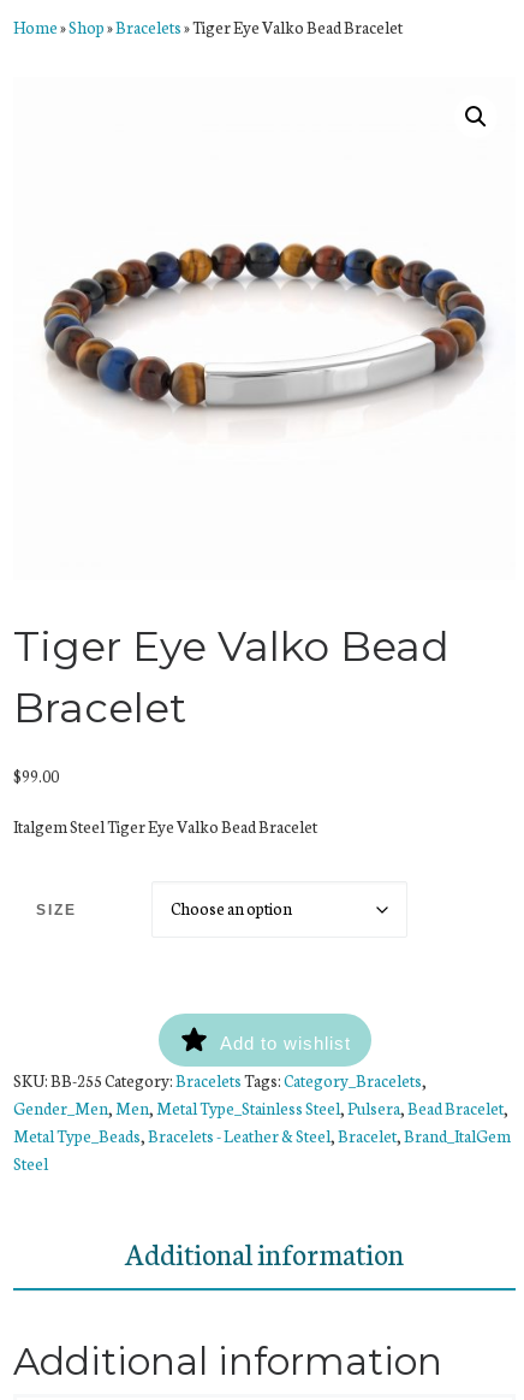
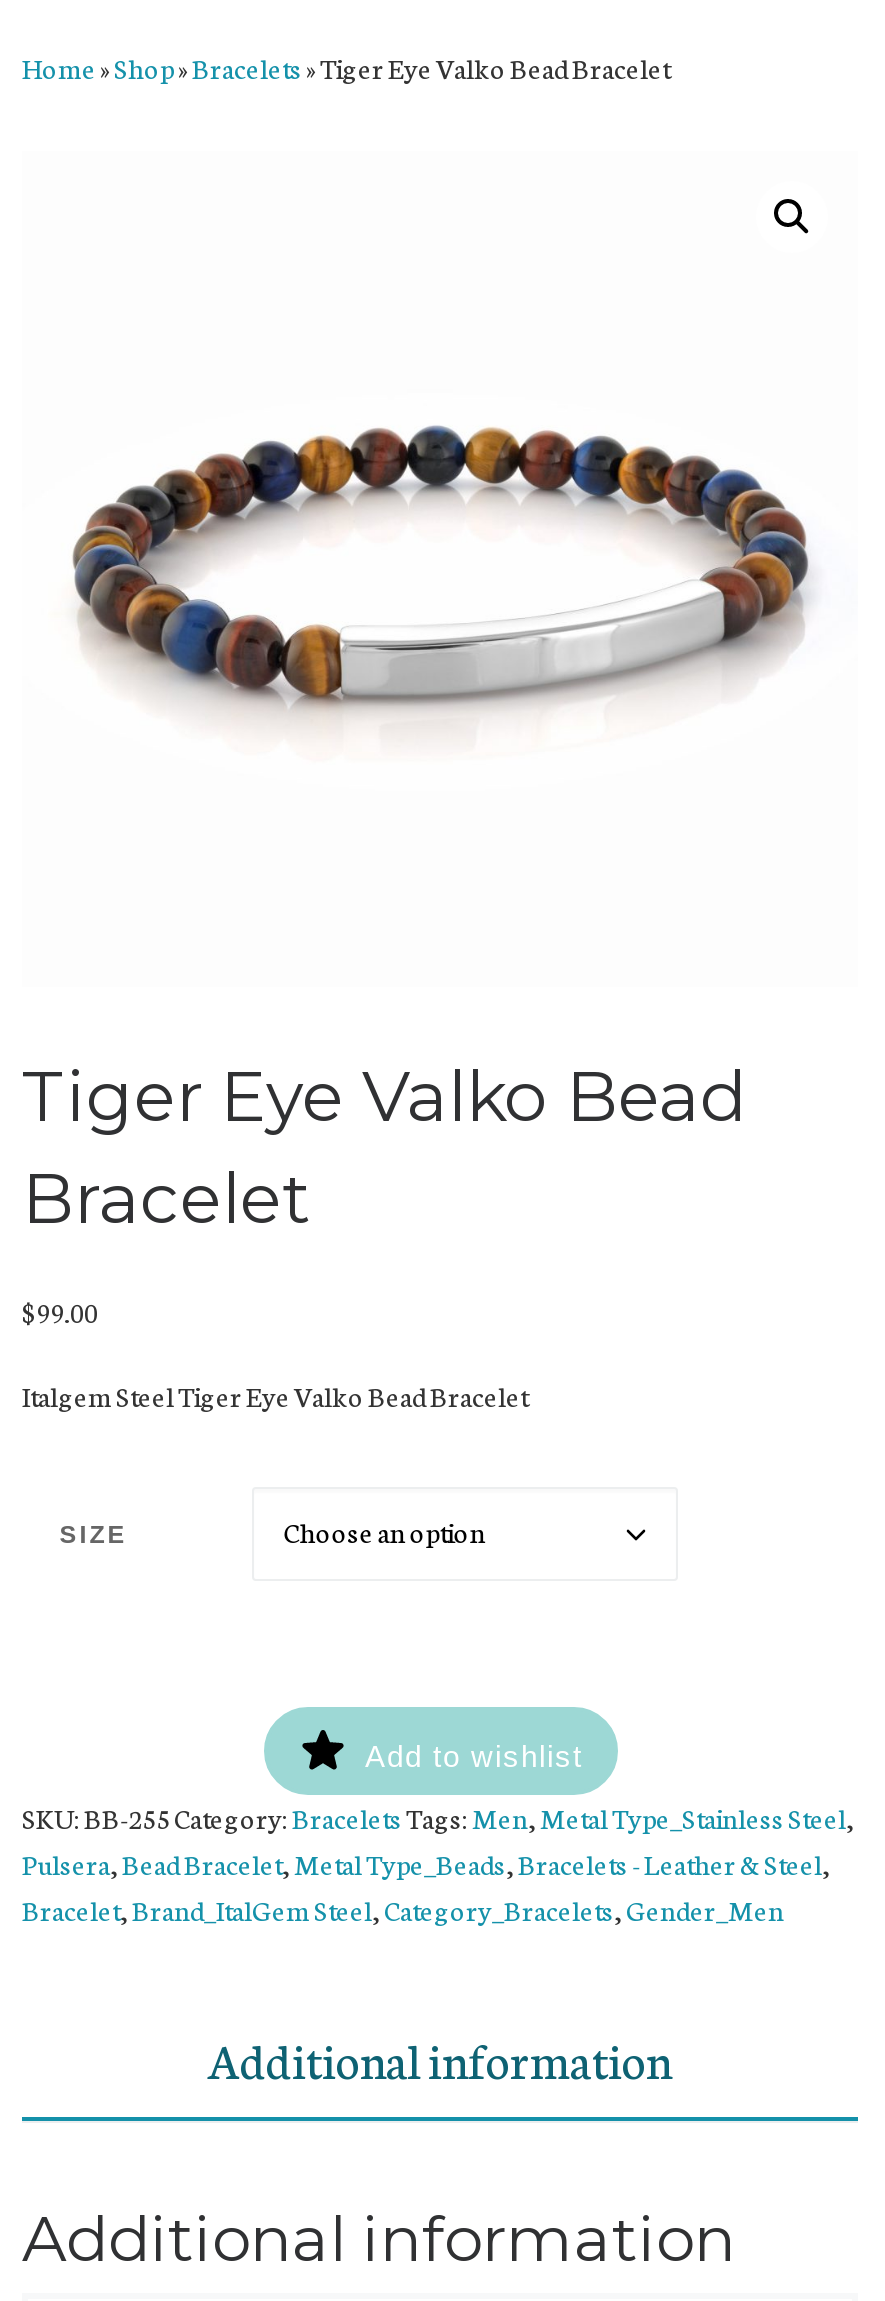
[13,1068,511,1174] SKU: BB-255 Category: Bracelets Tags: Category_Bracelets, | Gender_Men, Men, Metal Type_Stainless Steel, Pulsera, Bead Bracelet, | Metal Type_Beads, Bracelets - Leather & Steel, Bracelet, Brand_ItalGem | Steel -> [22,1798,854,1928] SKU:BB-255 Category: Bracelets Tags: Men, Metal Type_Stainless Steel, | Pulsera,Bead Bracelet, Metal Type_Beads,Bracelets - Leather & Steel, | Bracelet,Brand_ItalGem Steel,Category_Bracelets,Gender_Men

